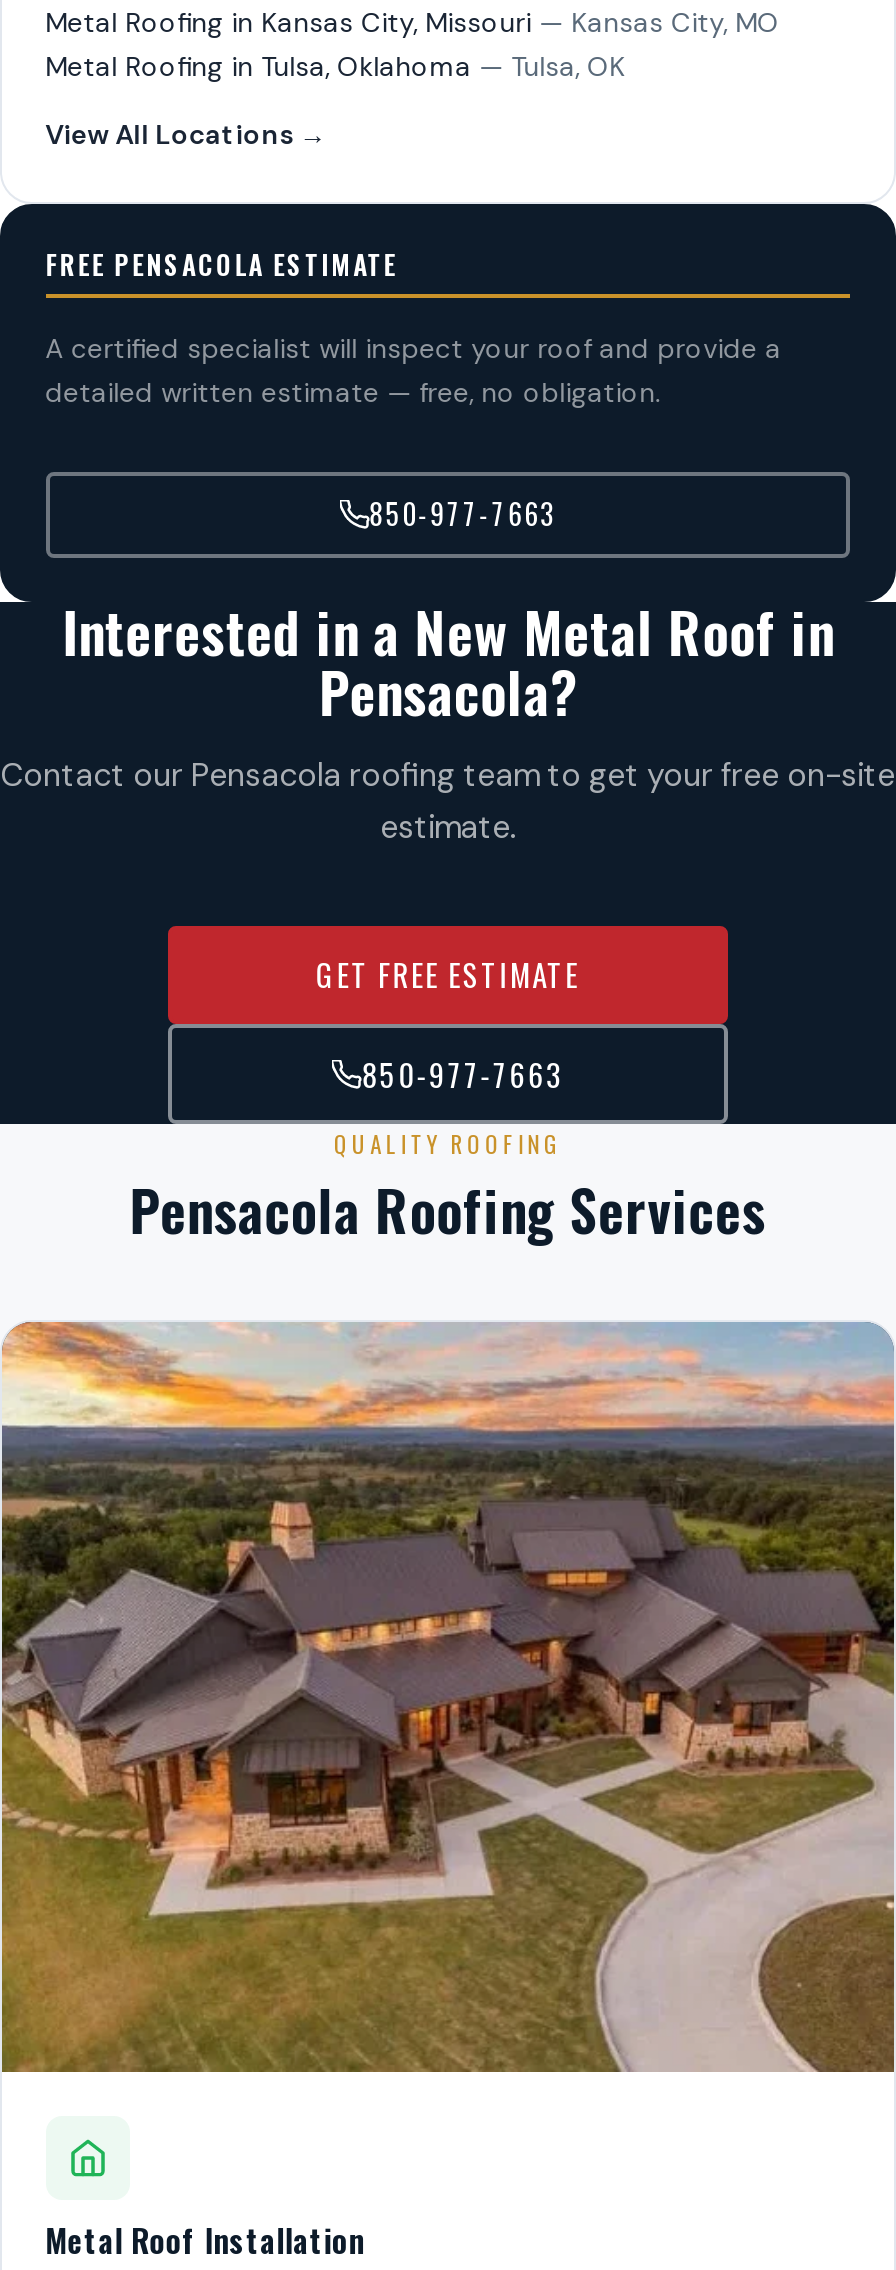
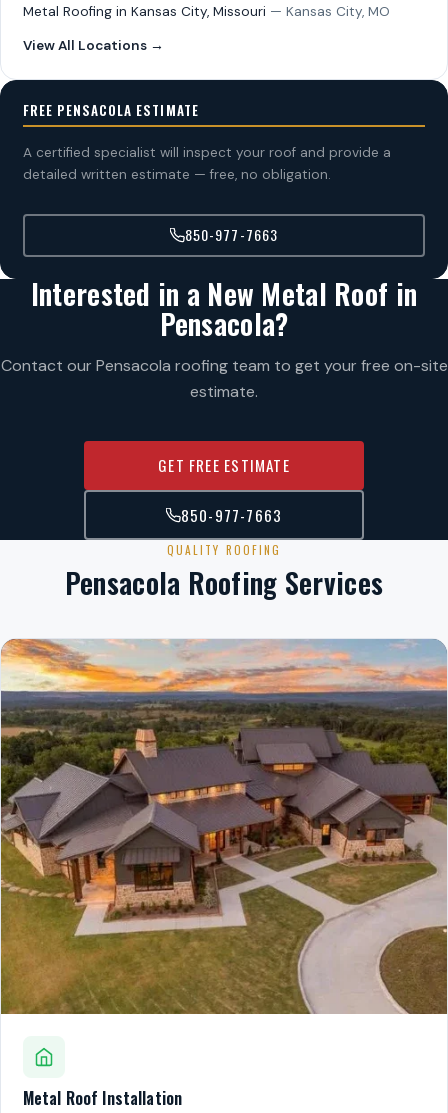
[45,51,625,85] Metal Roofing in Tulsa, Oklahoma — Tulsa, OK -> none

